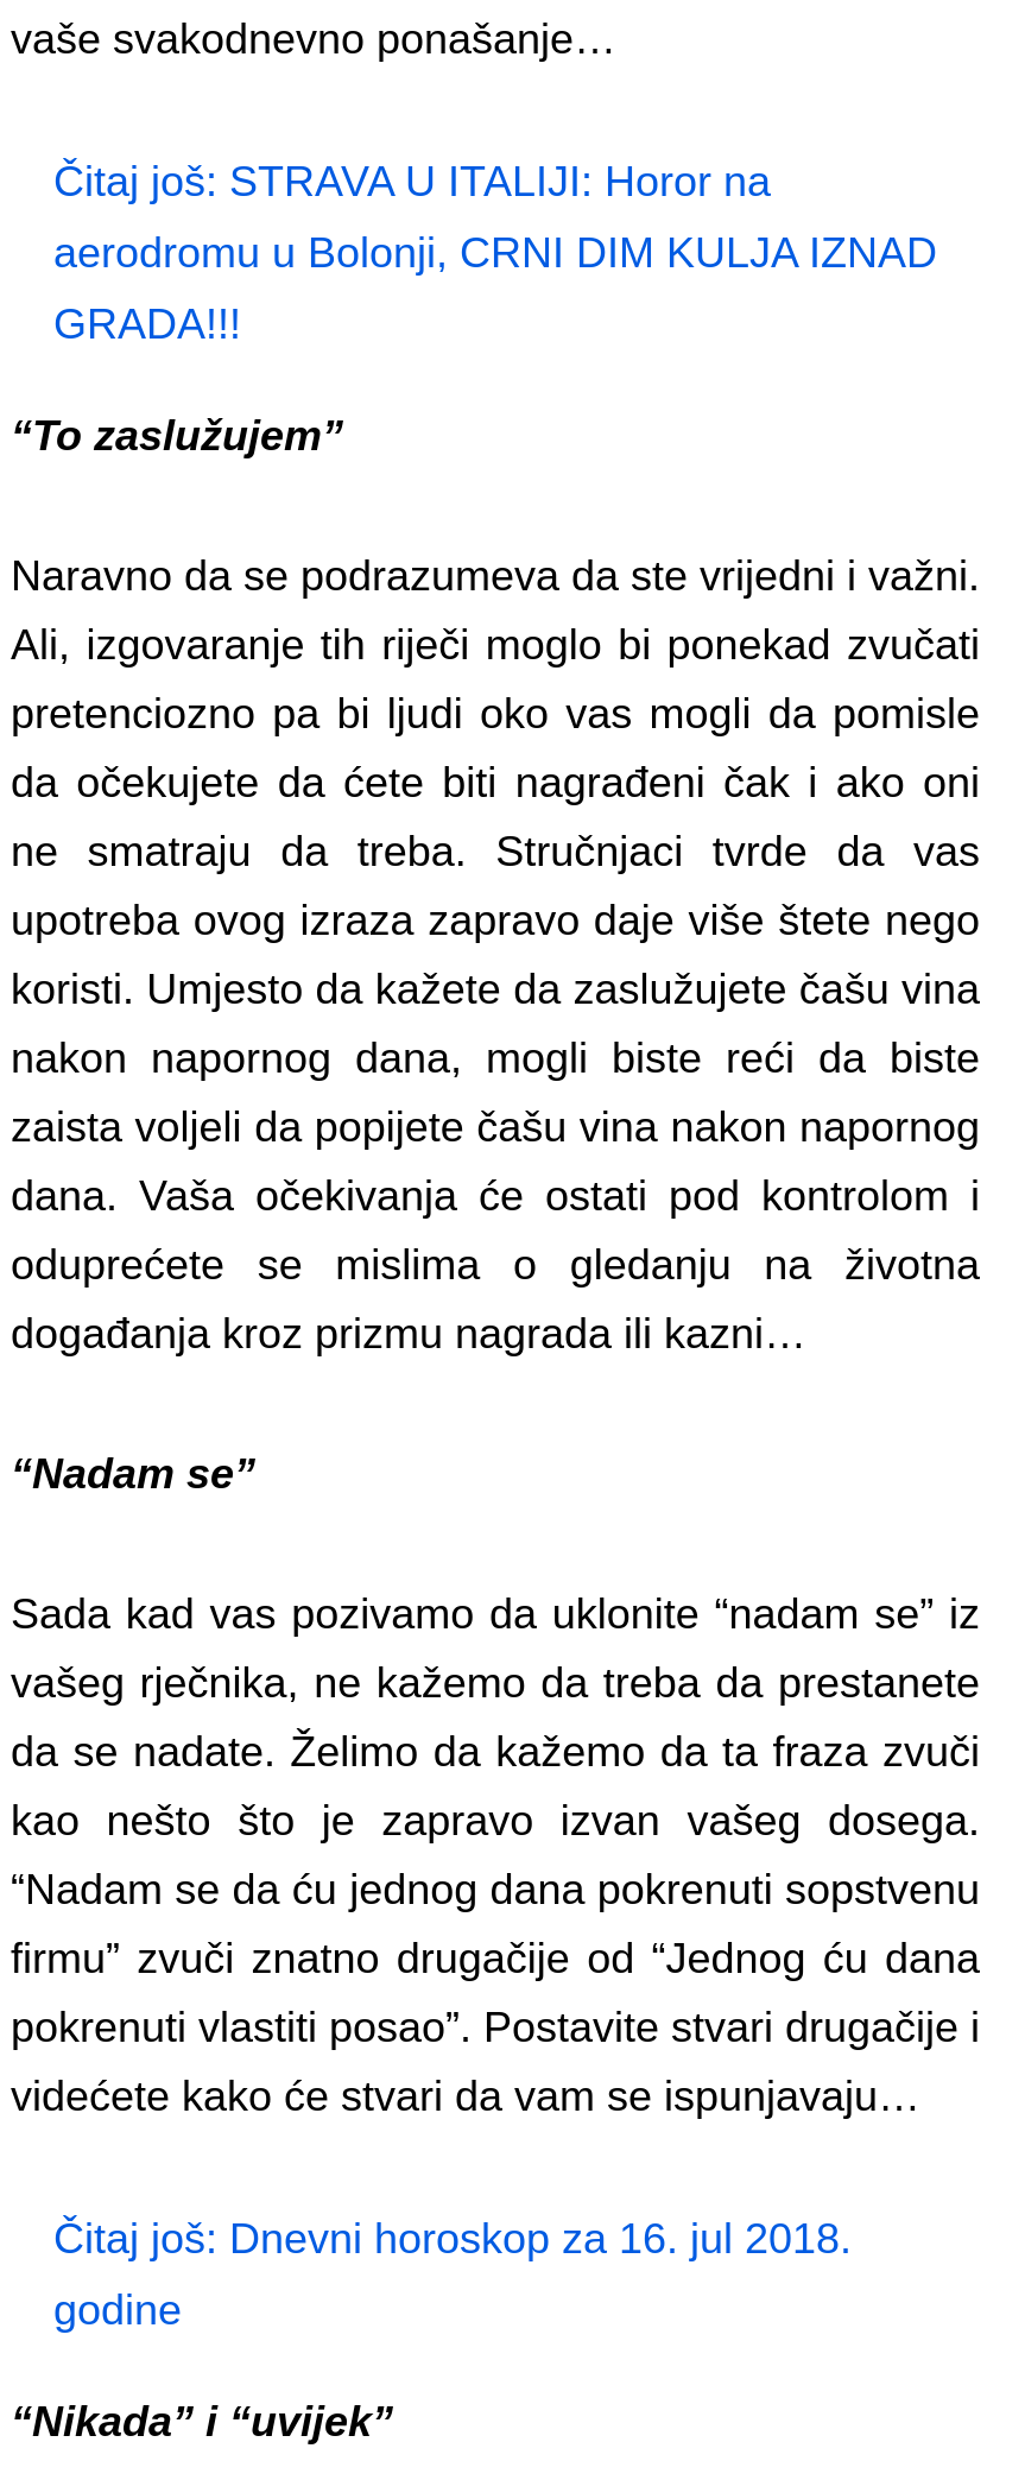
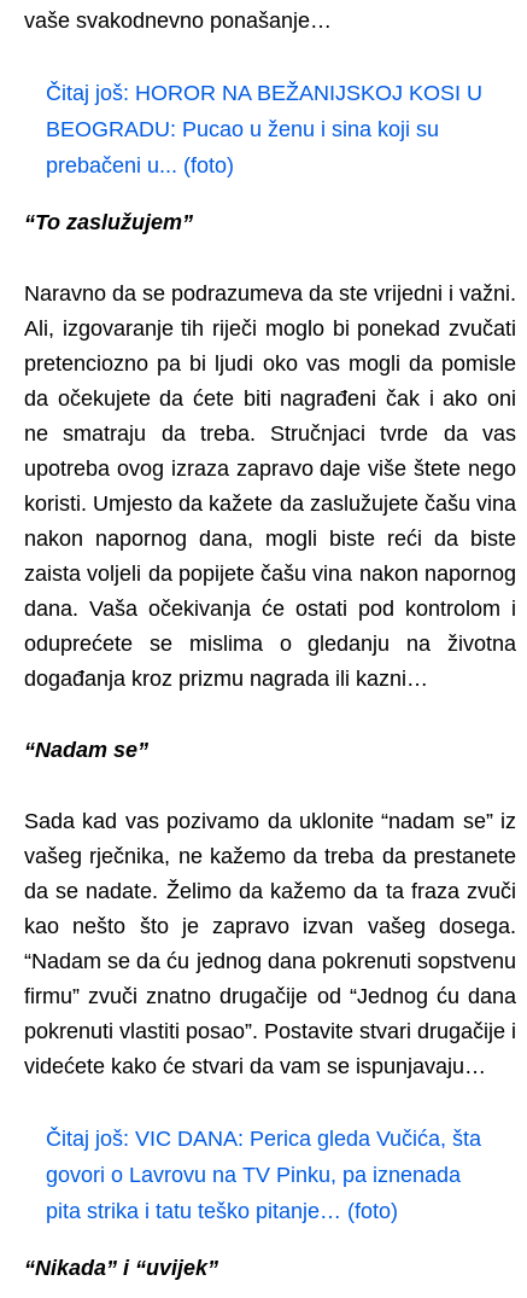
[53,158,771,205] Čitaj još: STRAVA U ITALIJI: Horor na -> [46,81,482,105] Čitaj još: HOROR NA BEŽANIJSKOJ KOSI U
[53,229,937,277] aerodromu u Bolonji, CRNI DIM KULJA IZNAD -> [46,117,439,141] BEOGRADU: Pucao u ženu i sina koji su
[53,300,241,348] GRADA!!! -> [46,153,234,177] prebačeni u... (foto)
[53,2215,852,2334] Čitaj još: Dnevni horoskop za 16. jul 2018. | godine -> [46,1126,481,1223] Čitaj još: VIC DANA: Perica gleda Vučića, šta | govori o Lavrovu na TV Pinku, pa iznenada | pita strika i tatu teško pitanje… (foto)

